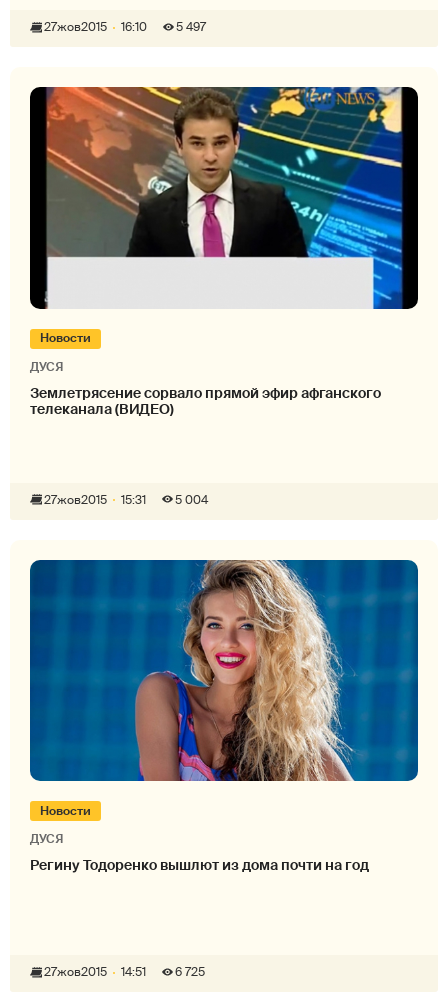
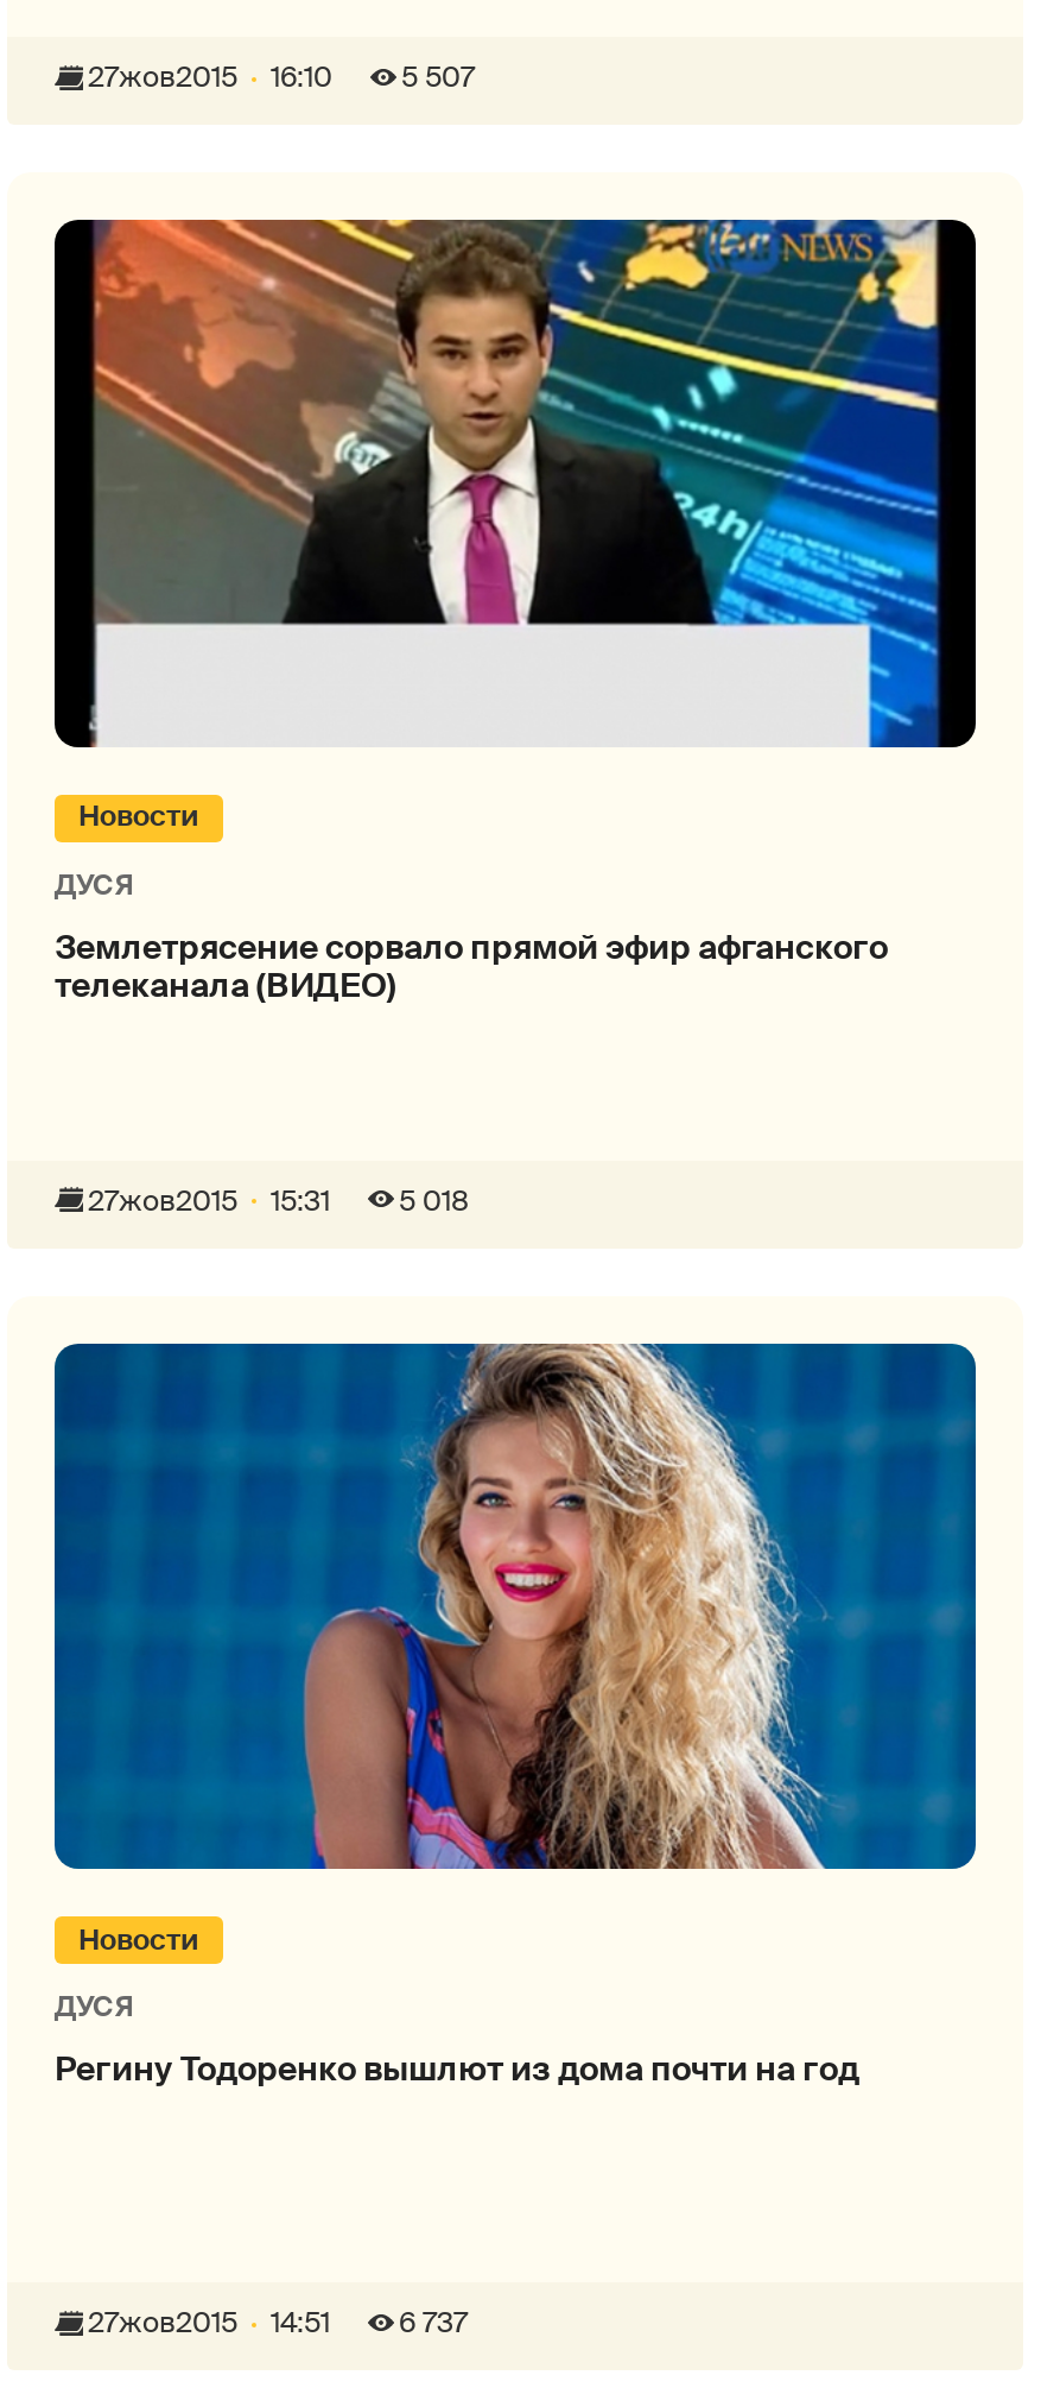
[44,19,206,35] 27жов2015 16:10 5 497 -> [88,59,475,97] 27жов2015 16:10 5 507
[175,492,208,508] 5 004 -> [399,1182,470,1220] 5 018
[44,964,205,980] 27жов2015 14:51 6 725 -> [88,2305,468,2343] 27жов2015 14:51 6 737

